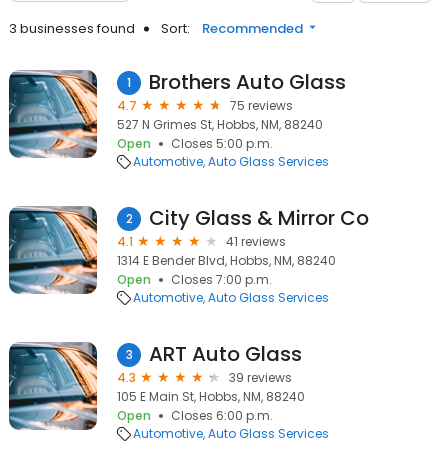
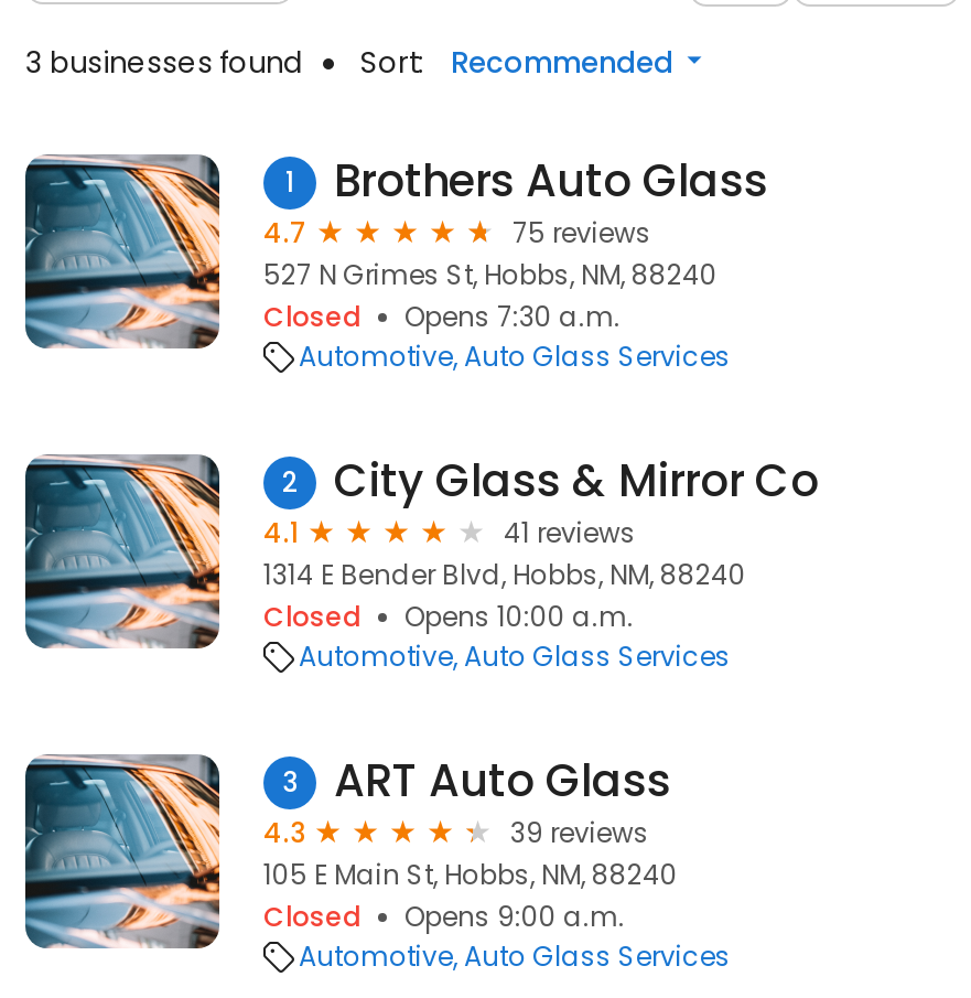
[117,135,273,152] Open | Closes 5:00 p.m. -> [263,298,621,335] Closed | Opens 7:30 a.m.
[117,271,272,288] Open | Closes 7:00 p.m. -> [263,598,634,635] Closed | Opens 10:00 a.m.
[117,407,273,424] Open | Closes 6:00 p.m. -> [263,898,625,935] Closed | Opens 9:00 a.m.

